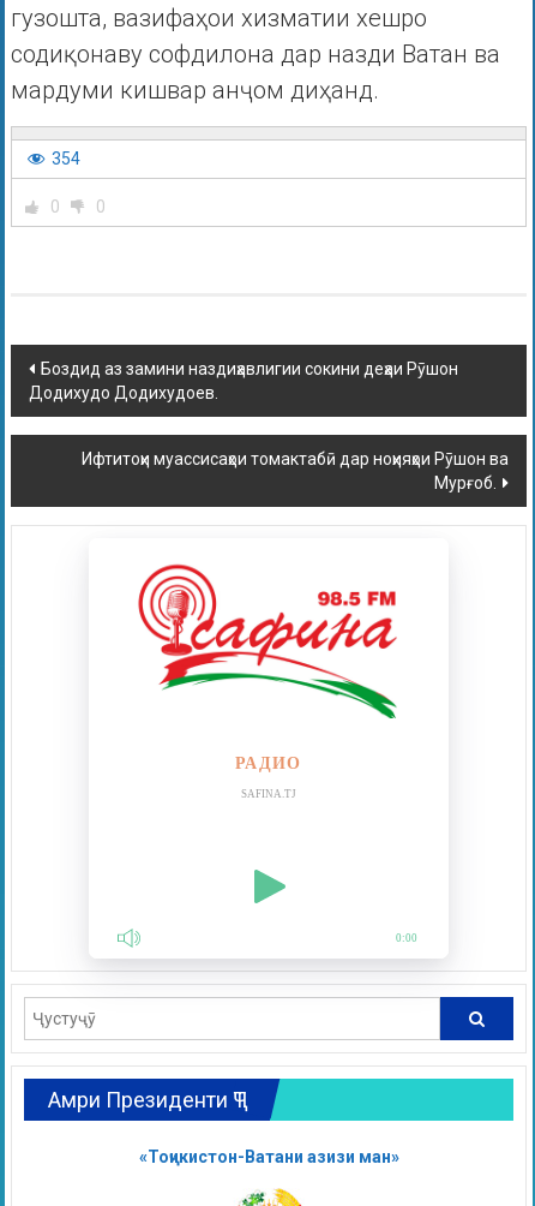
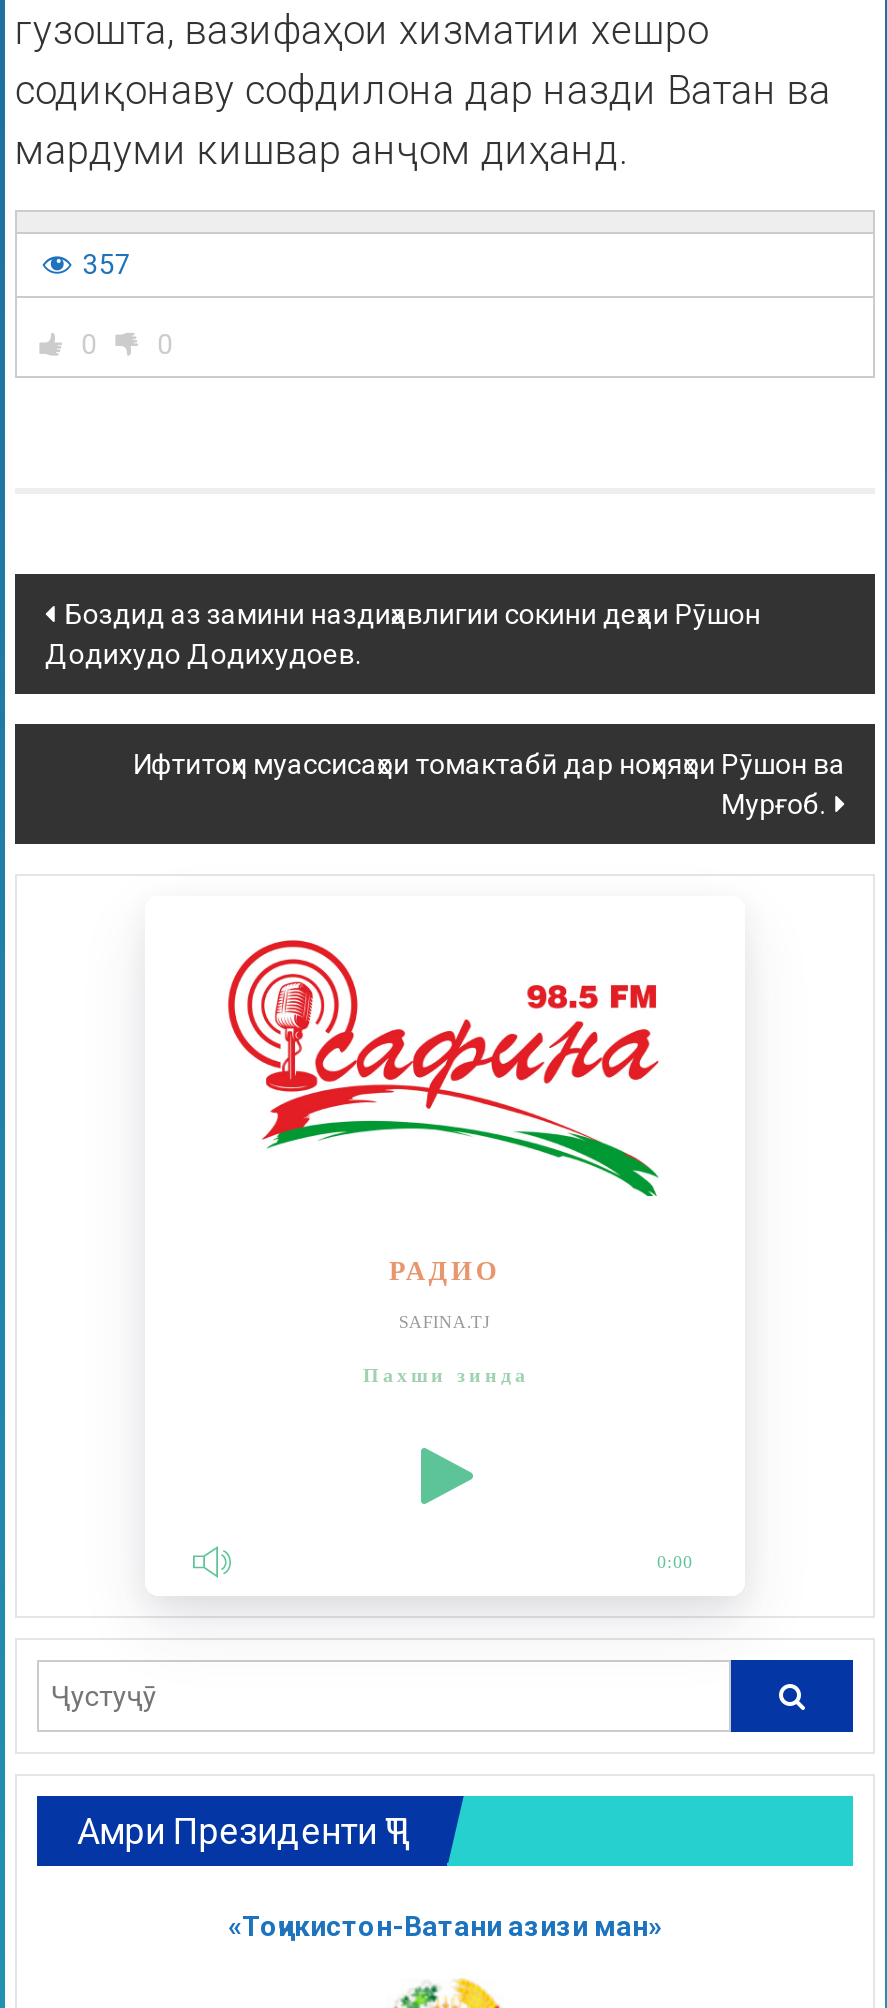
[51,149,80,169] 354 -> [83,249,131,281] 357
none -> [363,1365,529,1387] Пахши зинда

